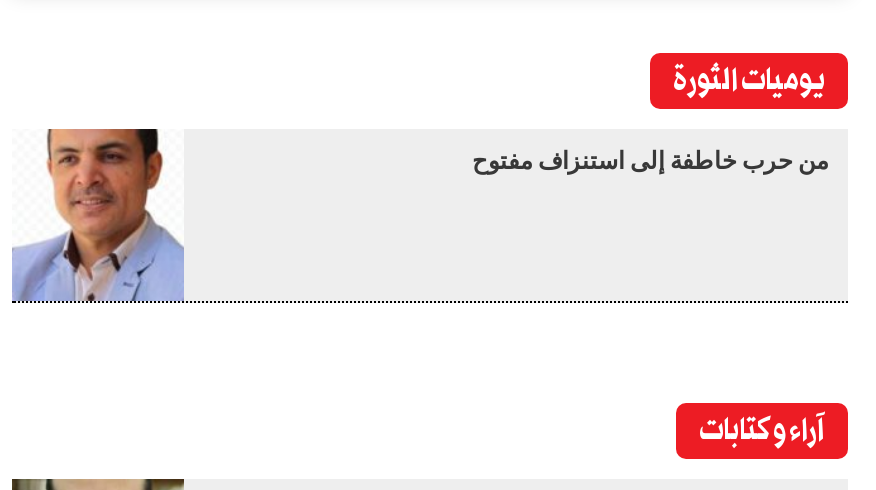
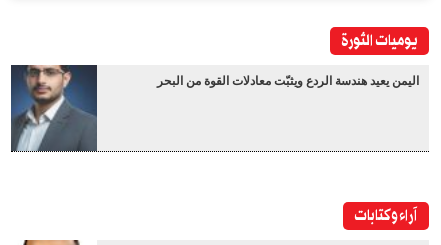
[12,126,184,304] [image] -> [10,64,98,152] [image]
[472,148,828,176] من حرب خاطفة إلى استنزاف مفتوح -> [157,74,419,88] اليمن يعيد هندسة الردع ويثبّت معادلات القوة من البحر

